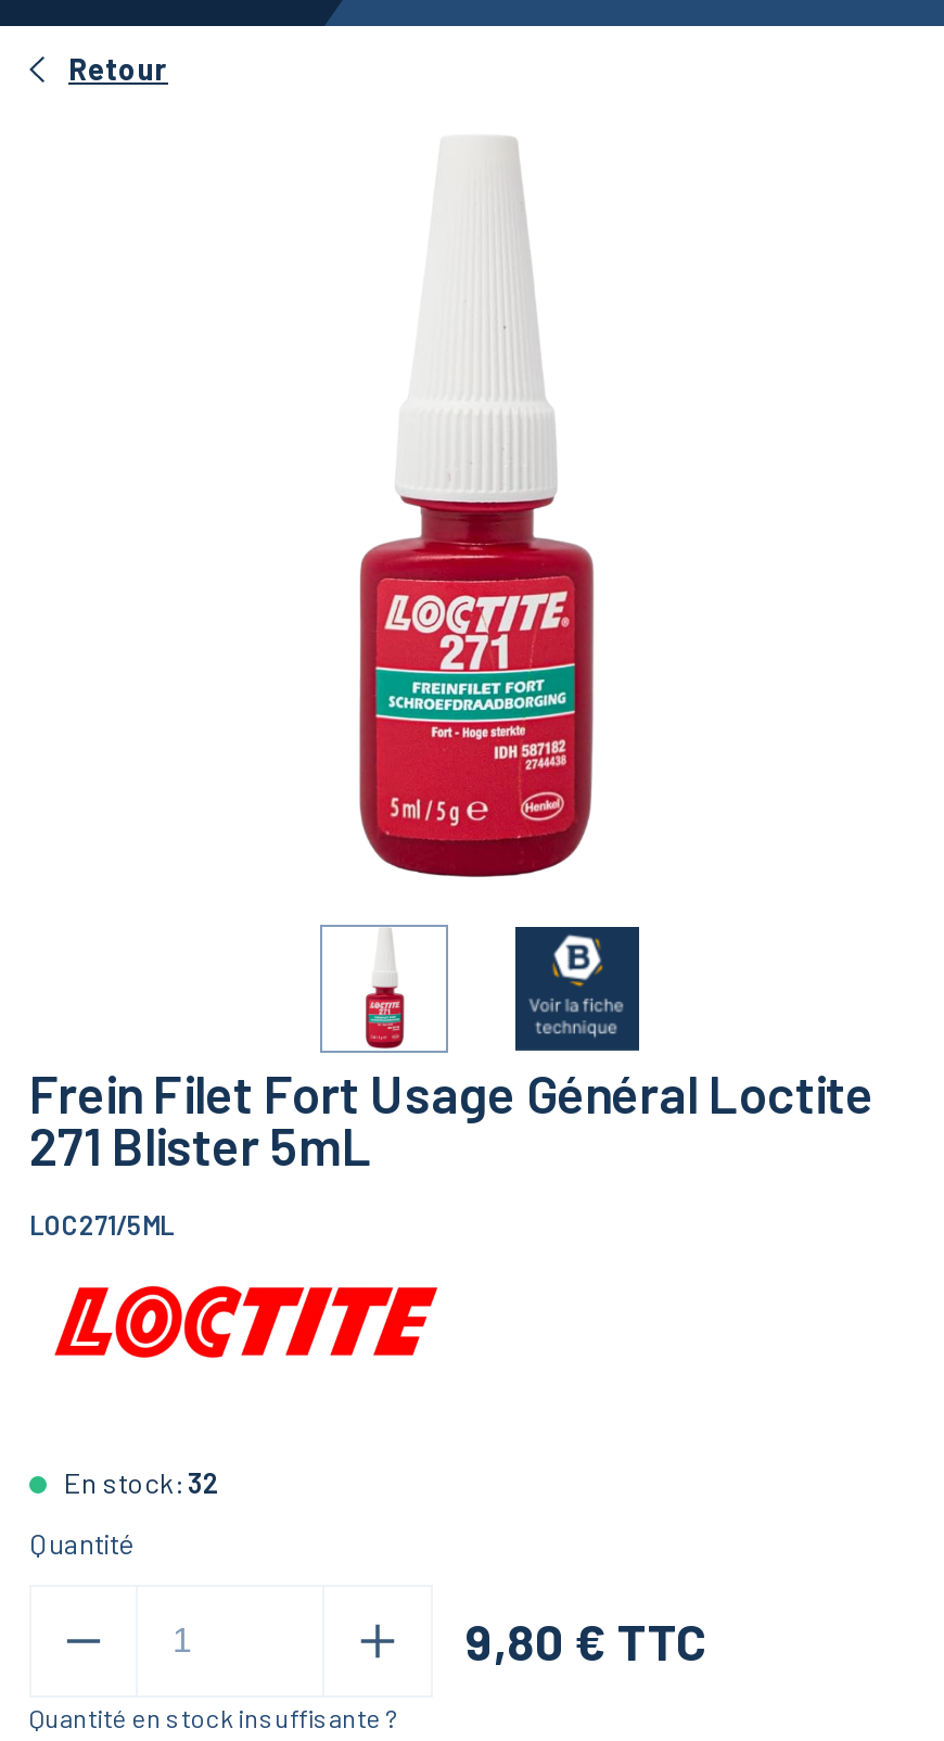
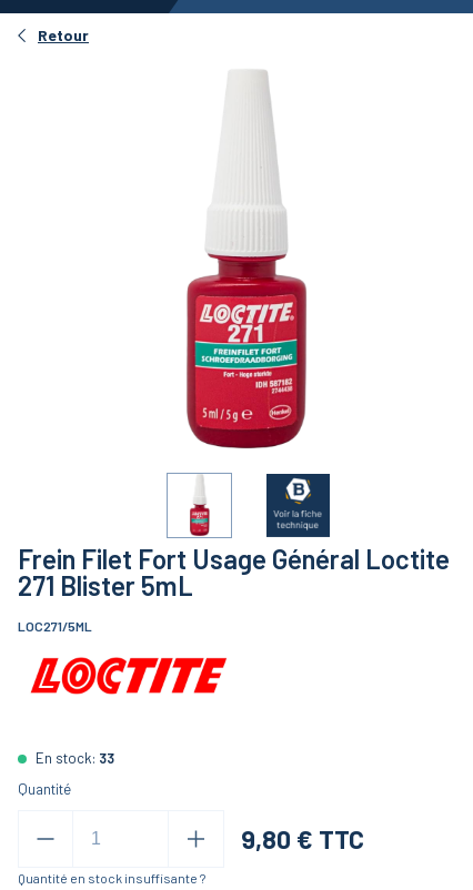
[64,1465,220,1500] En stock: 32 -> [36,749,114,767] En stock: 33

